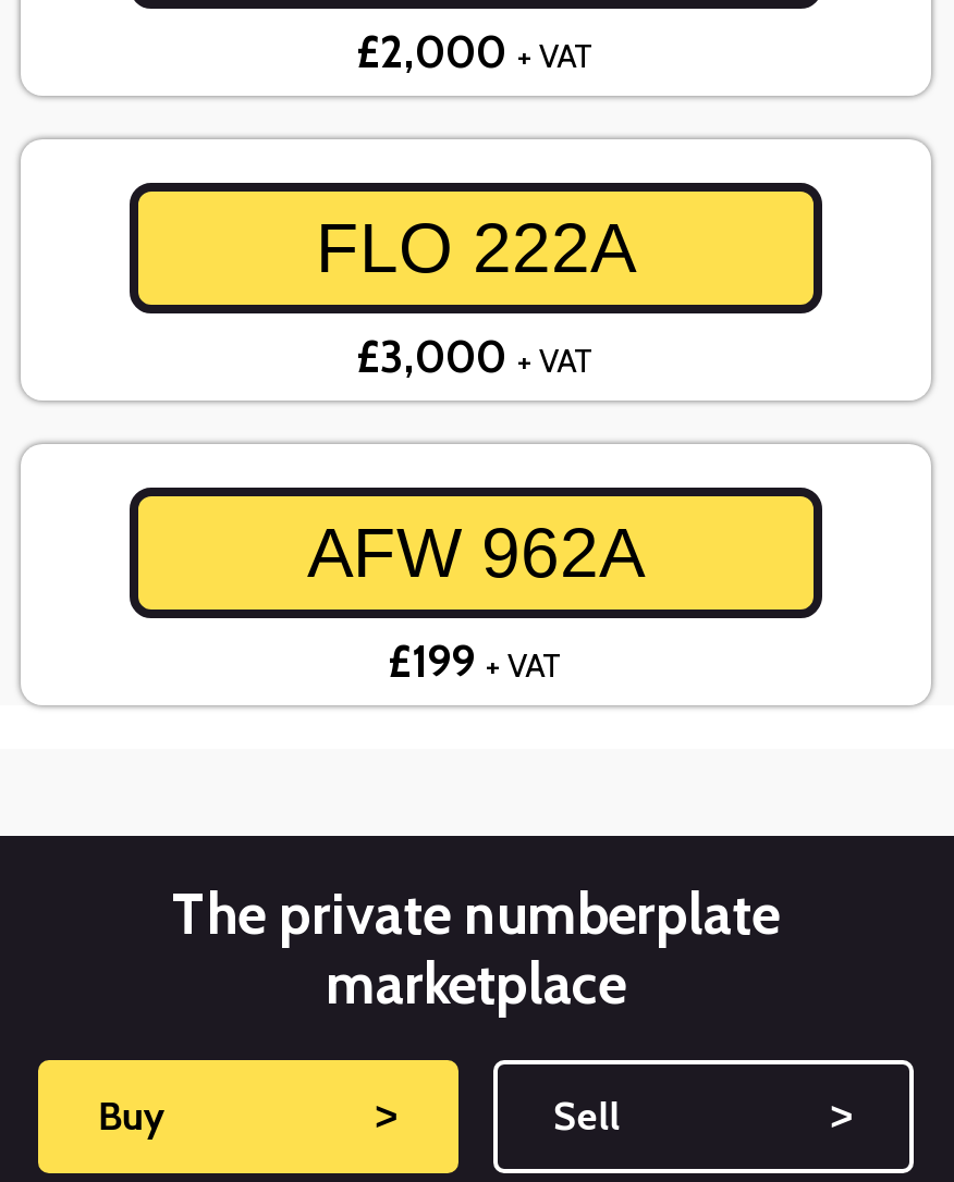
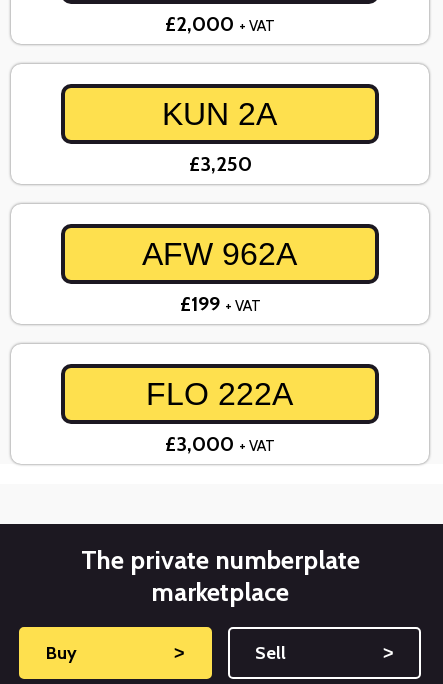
[316,210,636,288] FLO 222A -> [162,96,277,132] KUN 2A
[356,332,596,384] £3,000 + VAT -> [188,152,251,176] £3,250
none -> [146,376,293,456] FLO 222A | £3,000 + VAT

